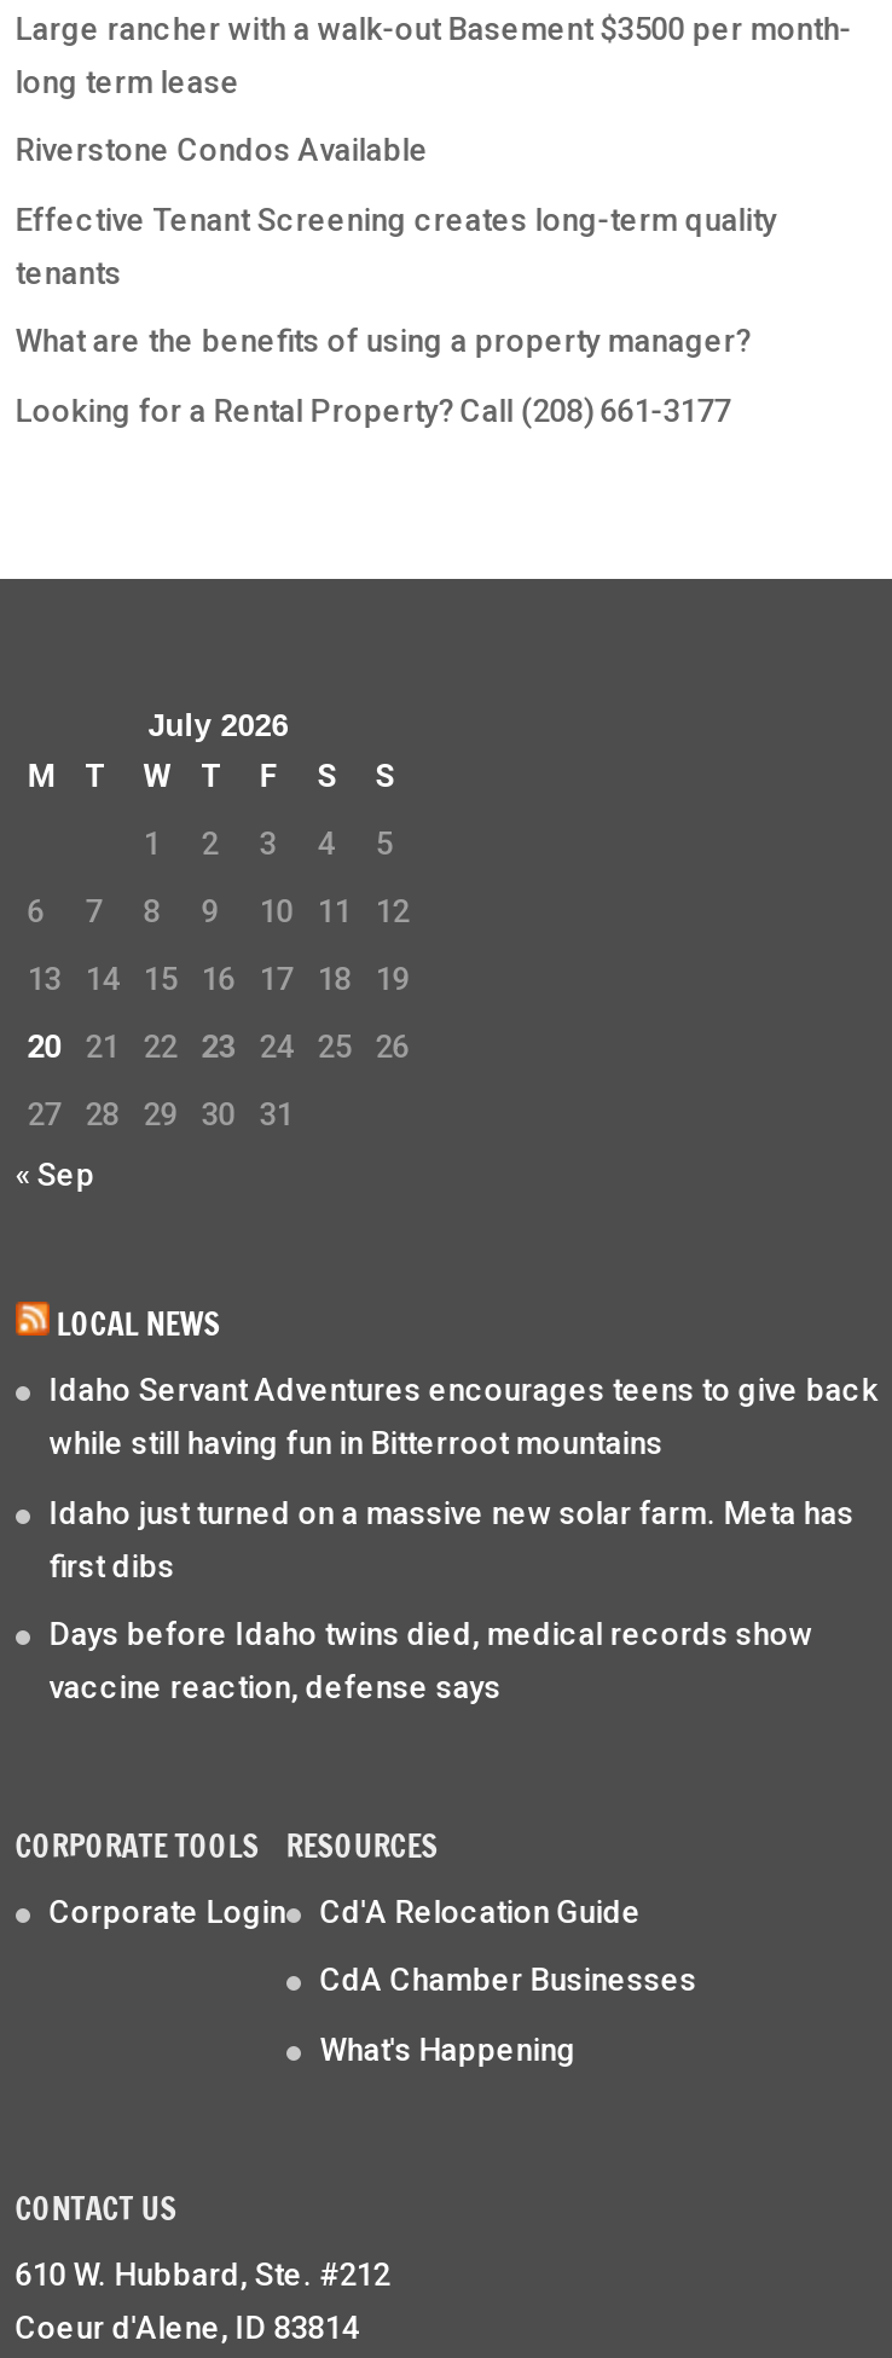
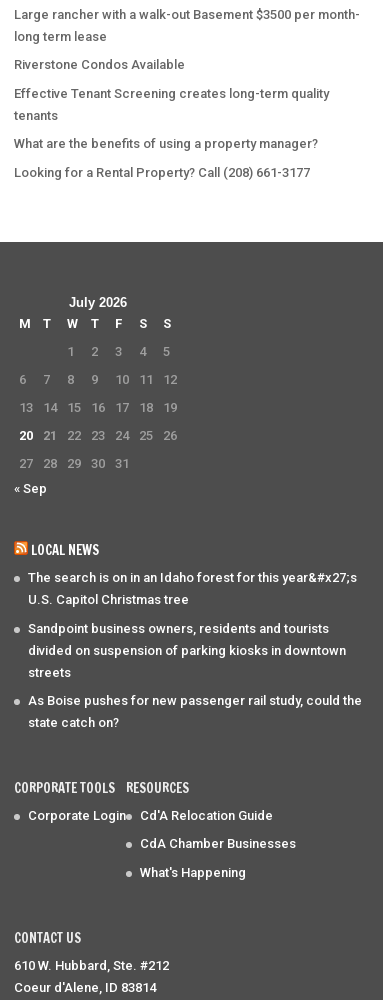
[49,1372,878,1706] Idaho Servant Adventures encourages teens to give back | while still having fun in Bitterroot mountains | Idaho just turned on a massive new solar farm. Meta has | first dibs | Days before Idaho twins died, medical records show | vaccine reaction, defense says -> [28,570,362,730] The search is on in an Idaho forest for this year&#x27;s | U.S. Capitol Christmas tree | Sandpoint business owners, residents and tourists | divided on suspension of parking kiosks in downtown | streets | As Boise pushes for new passenger rail study, could the | state catch on?

